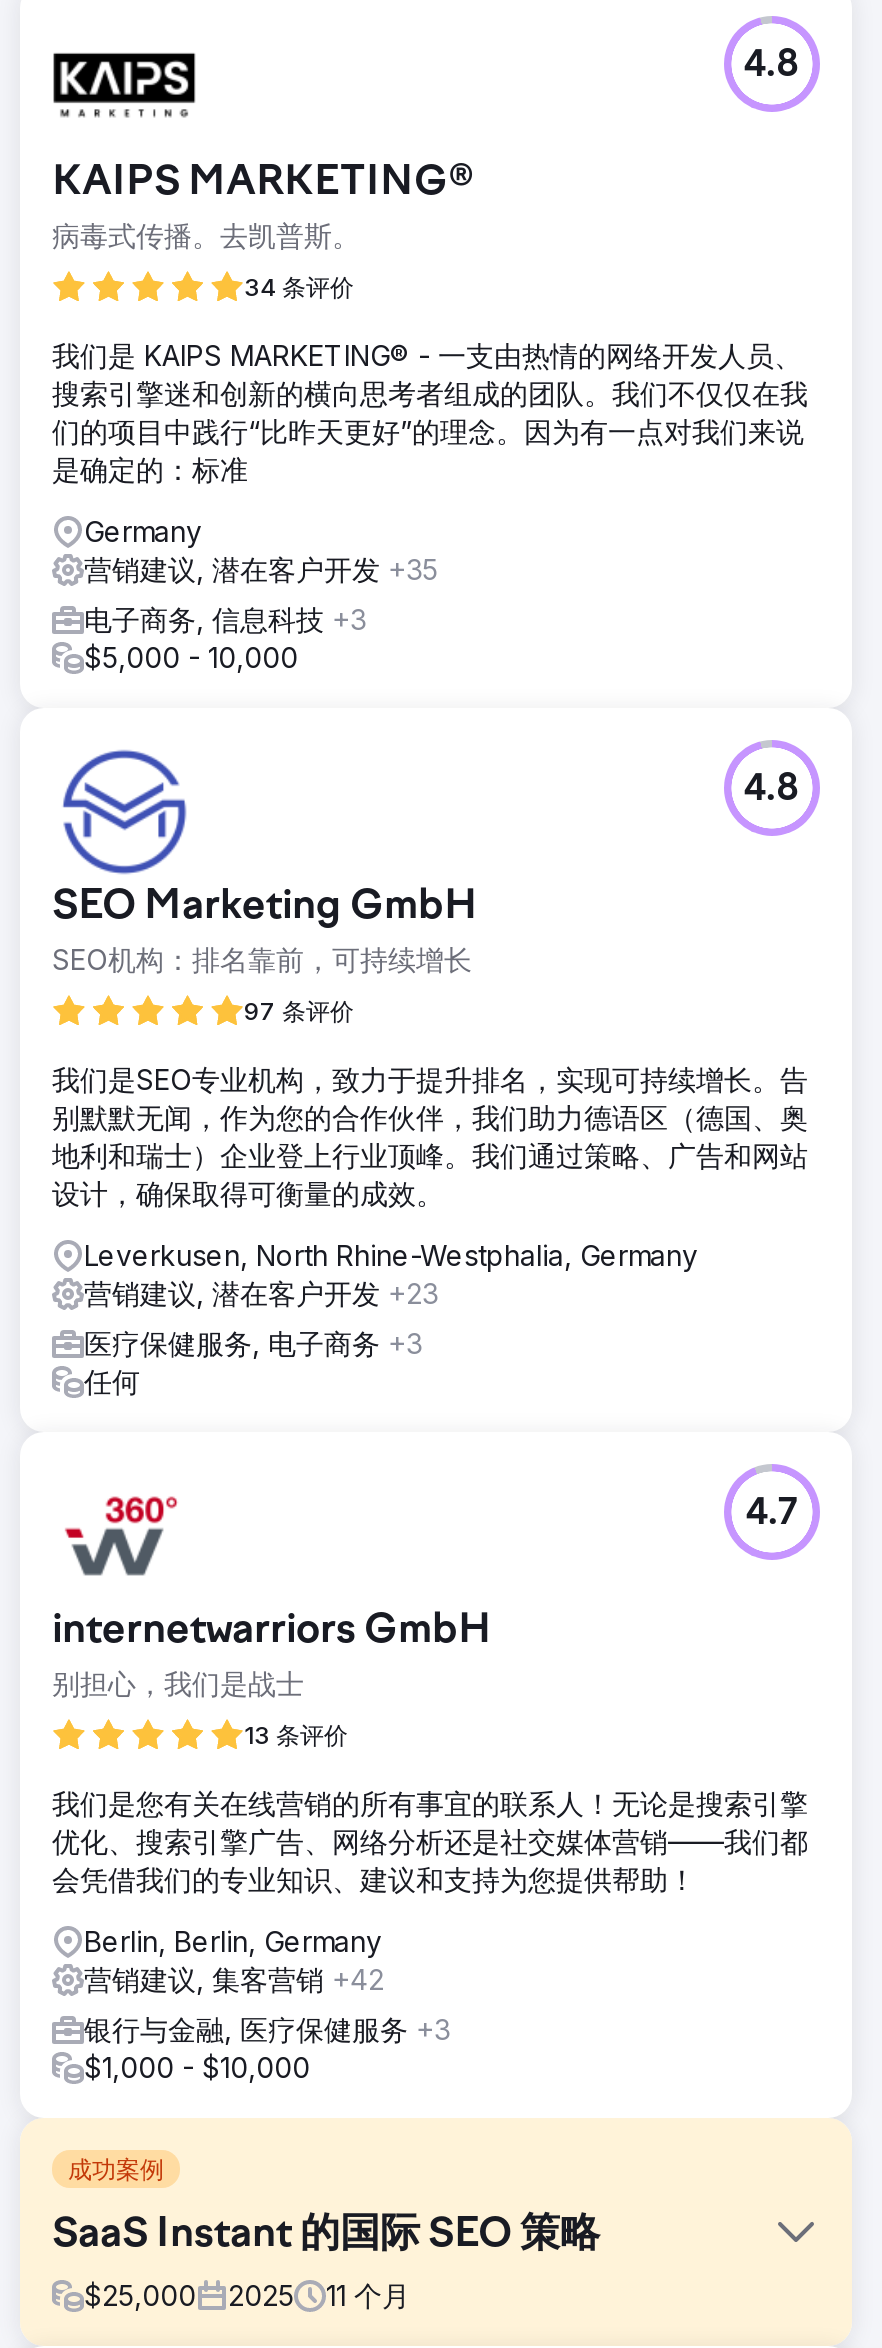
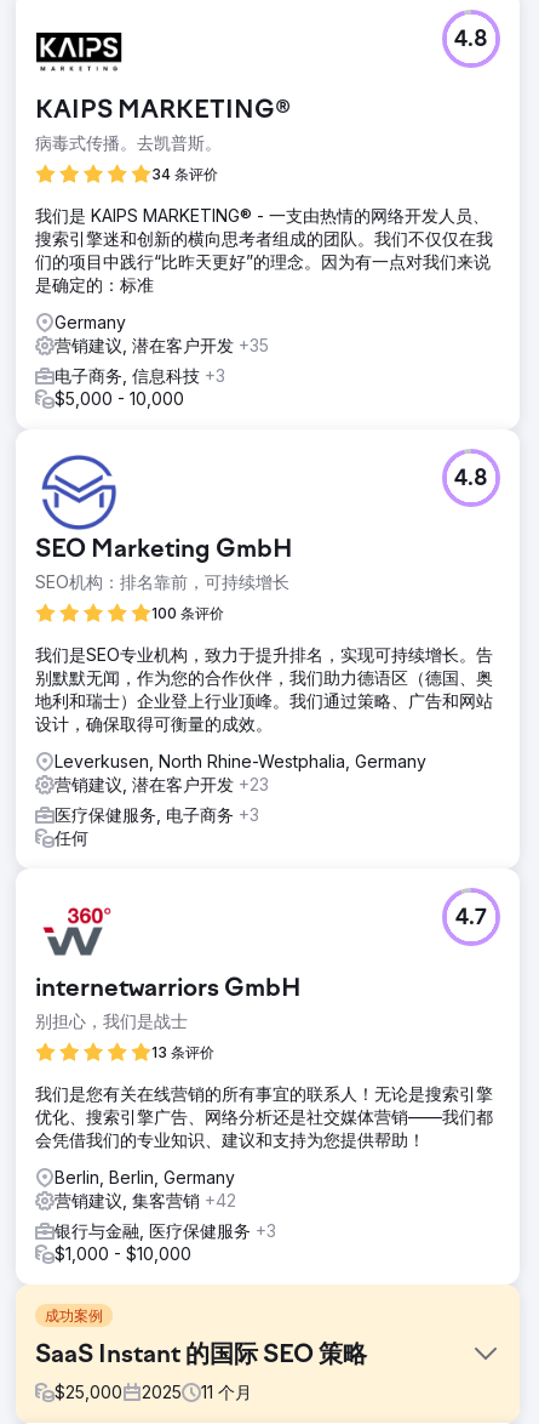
[244,996,354,1026] 97 条评价 -> [151,604,224,622] 100 条评价

